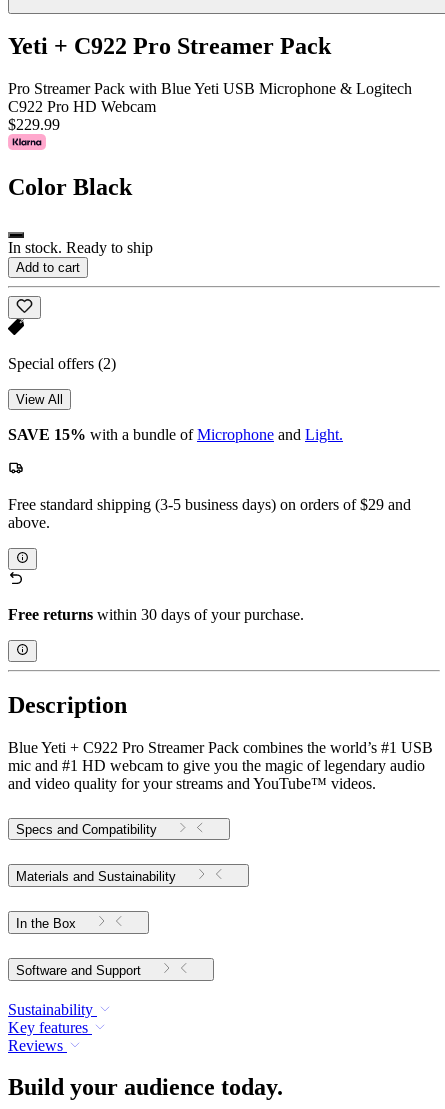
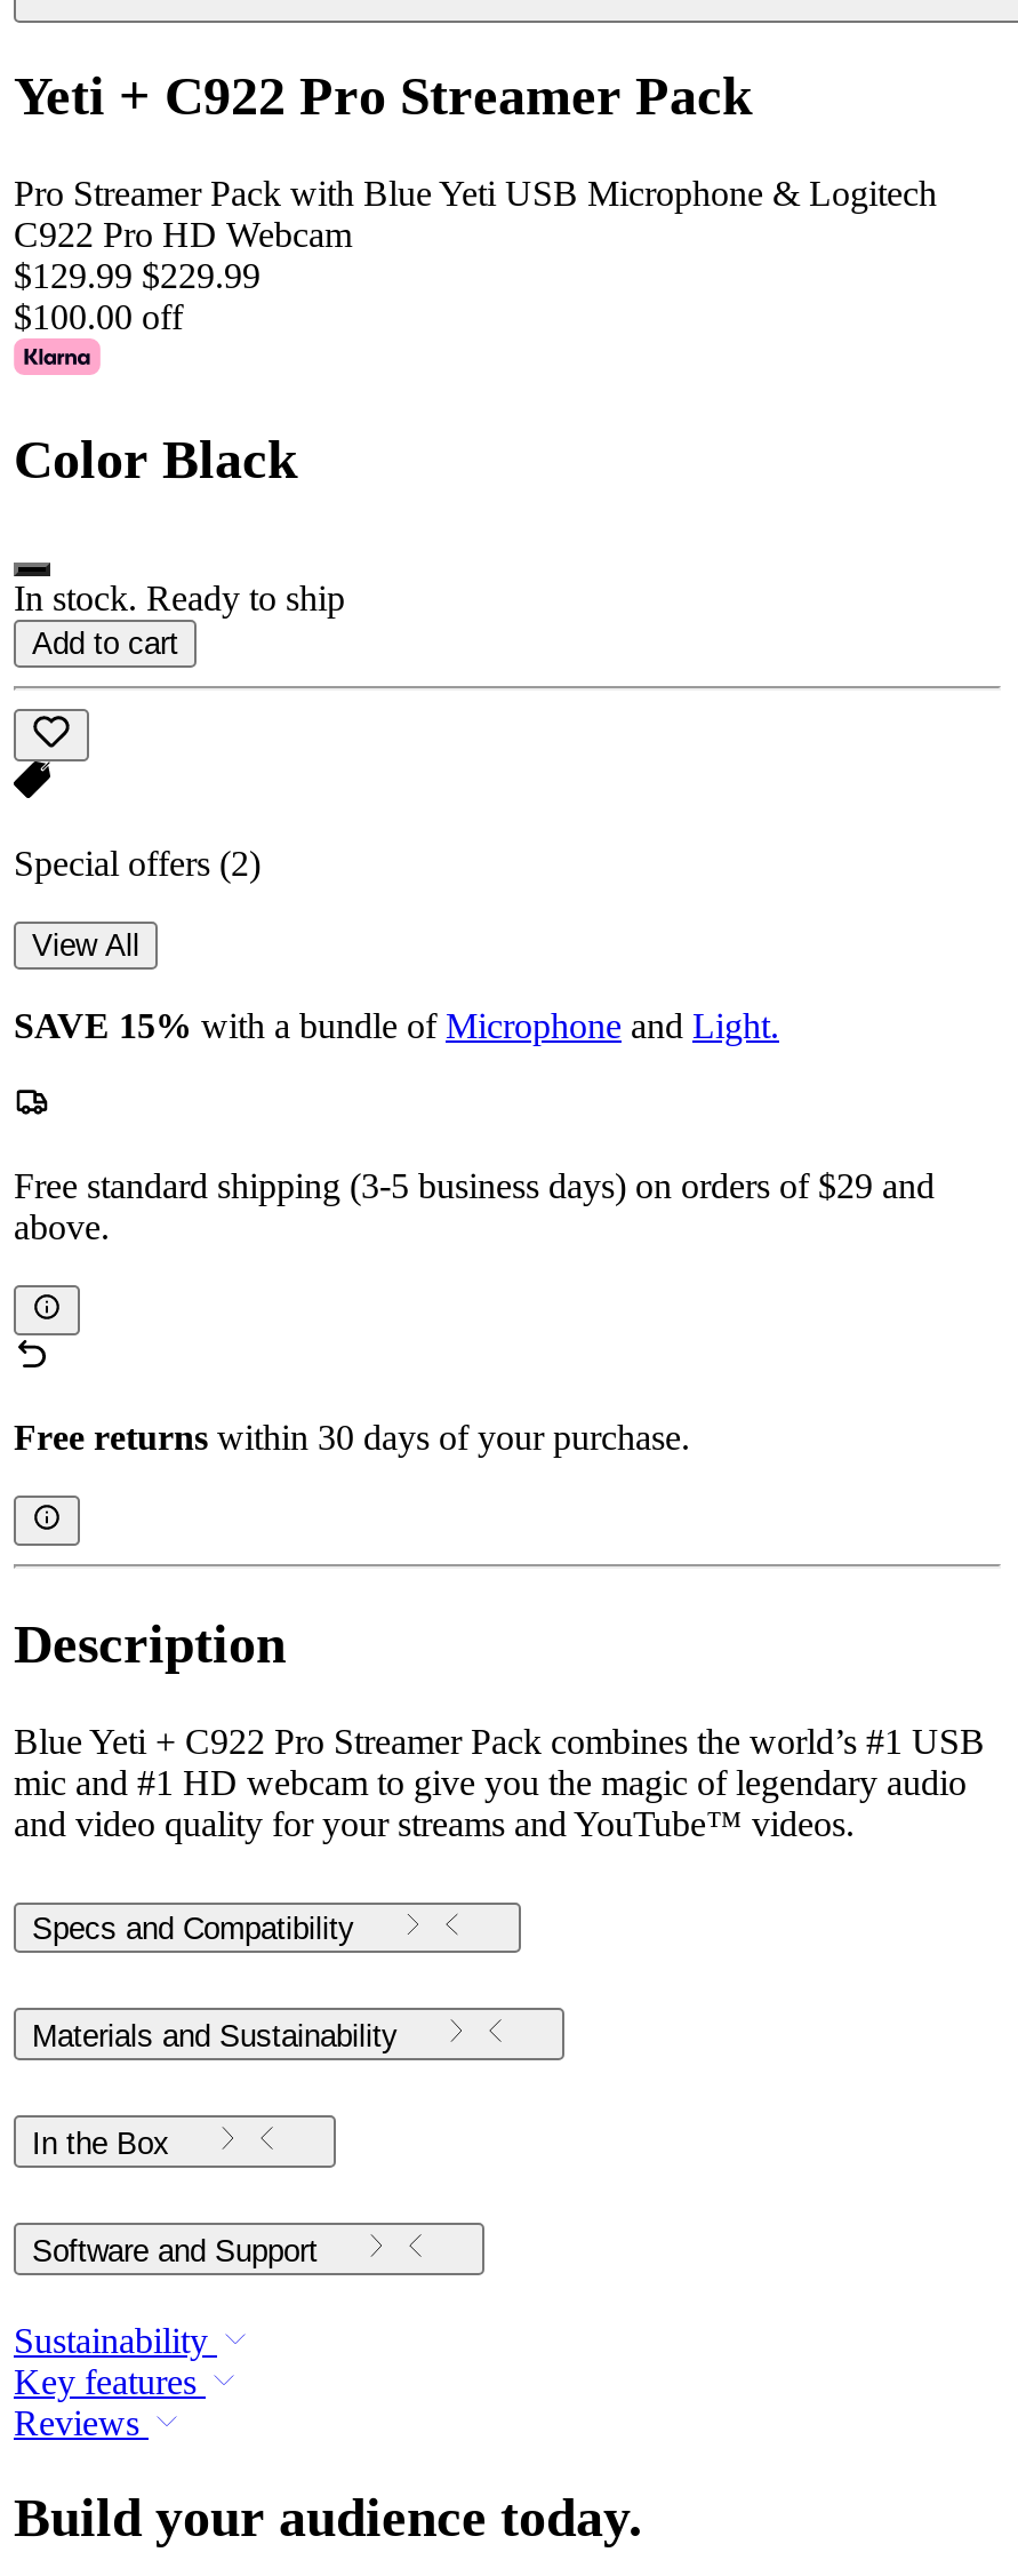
[8,116,60,133] $229.99 -> [14,257,260,337] $129.99 $229.99 | $100.00 off

